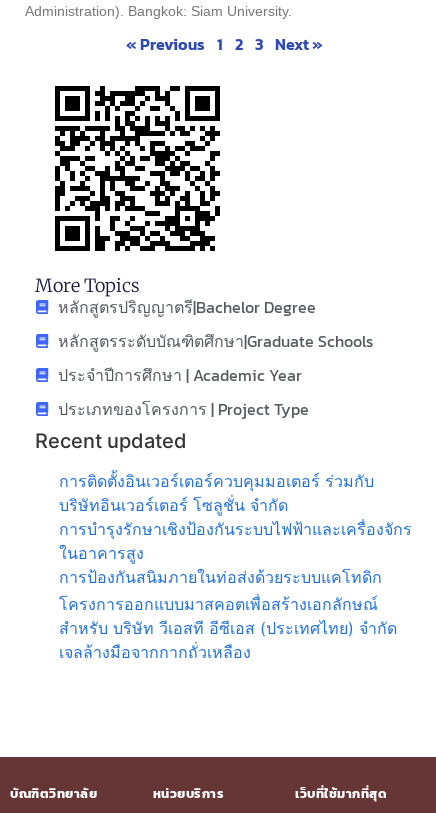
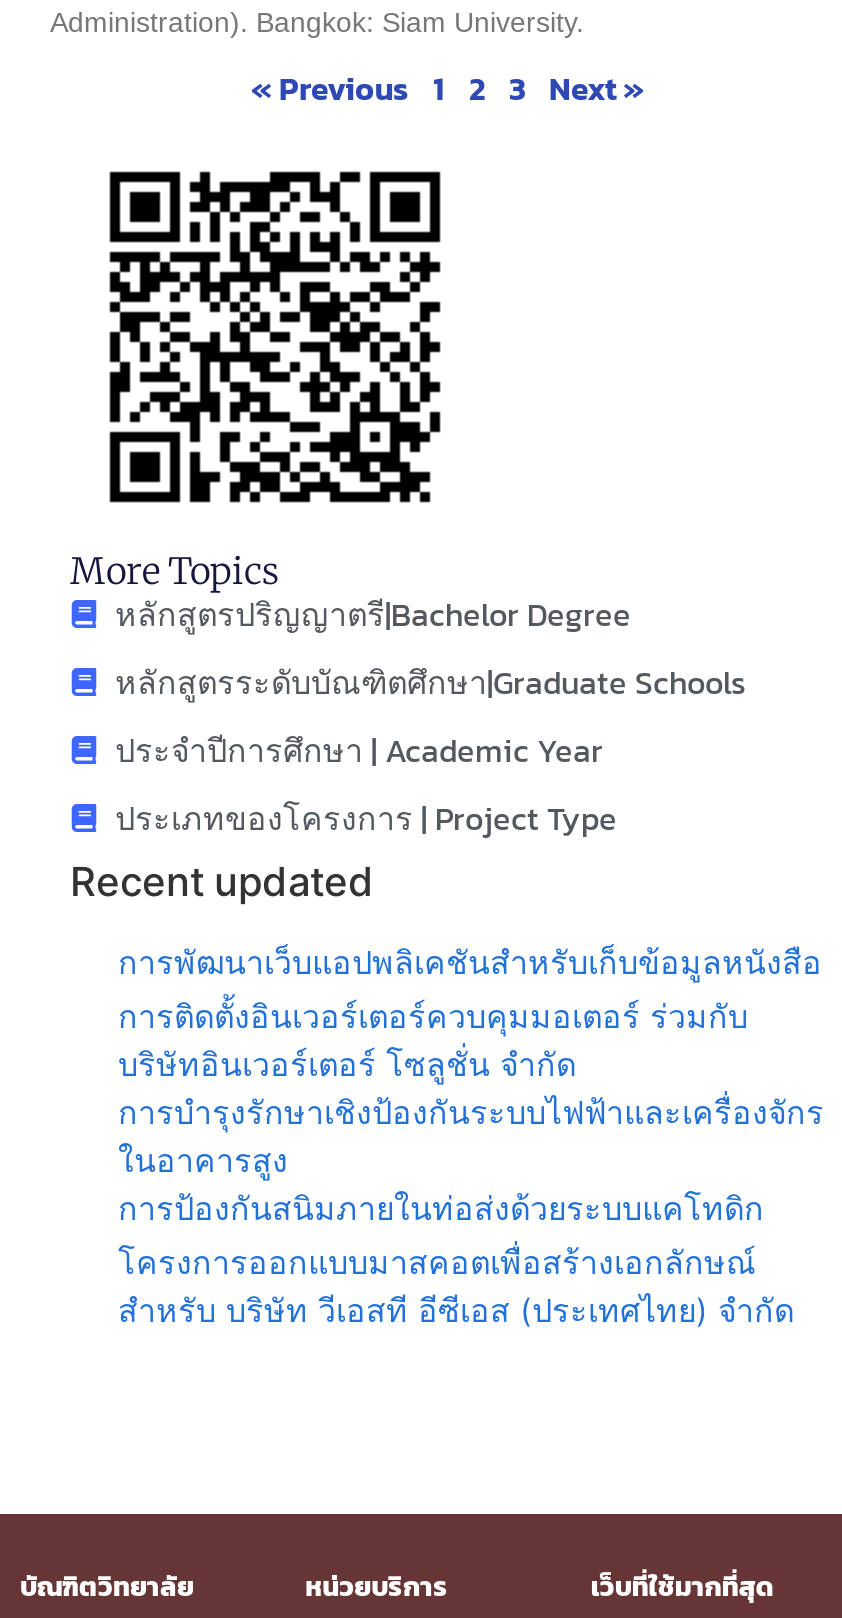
none -> [118,942,822,982] การพัฒนาเว็บแอปพลิเคชันสำหรับเก็บข้อมูลหนังสือ
moved [59,471,412,638] -> [118,996,824,1330]: การติดตั้งอินเวอร์เตอร์ควบคุมมอเตอร์ ร่วมกับ | บริษัทอินเวอร์เตอร์ โซลูชั่น จำกัด | การบำรุงรักษาเชิงป้องกันระบบไฟฟ้าและเครื่องจักร | ในอาคารสูง | การป้องกันสนิมภายในท่อส่งด้วยระบบแคโทดิก | โครงการออกแบบมาสคอตเพื่อสร้างเอกลักษณ์ | สำหรับ บริษัท วีเอสที อีซีเอส (ประเทศไทย) จำกัด
[59,642,251,662] เจลล้างมือจากกากถั่วเหลือง -> none

